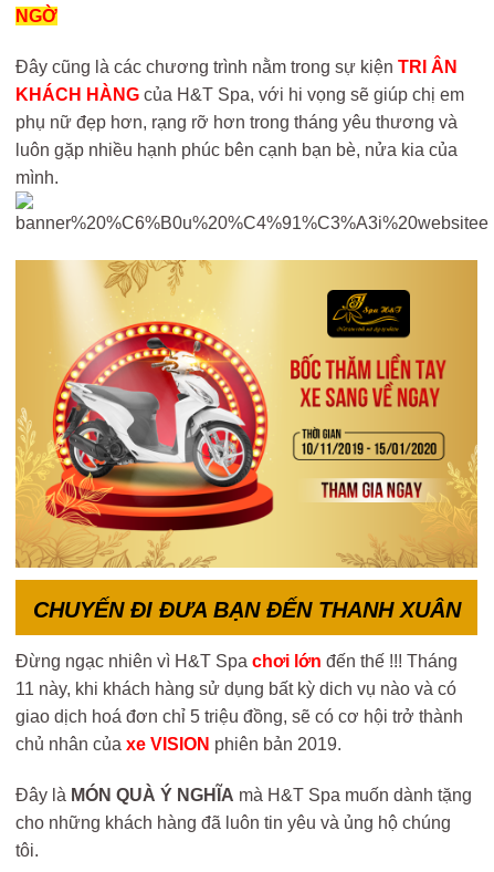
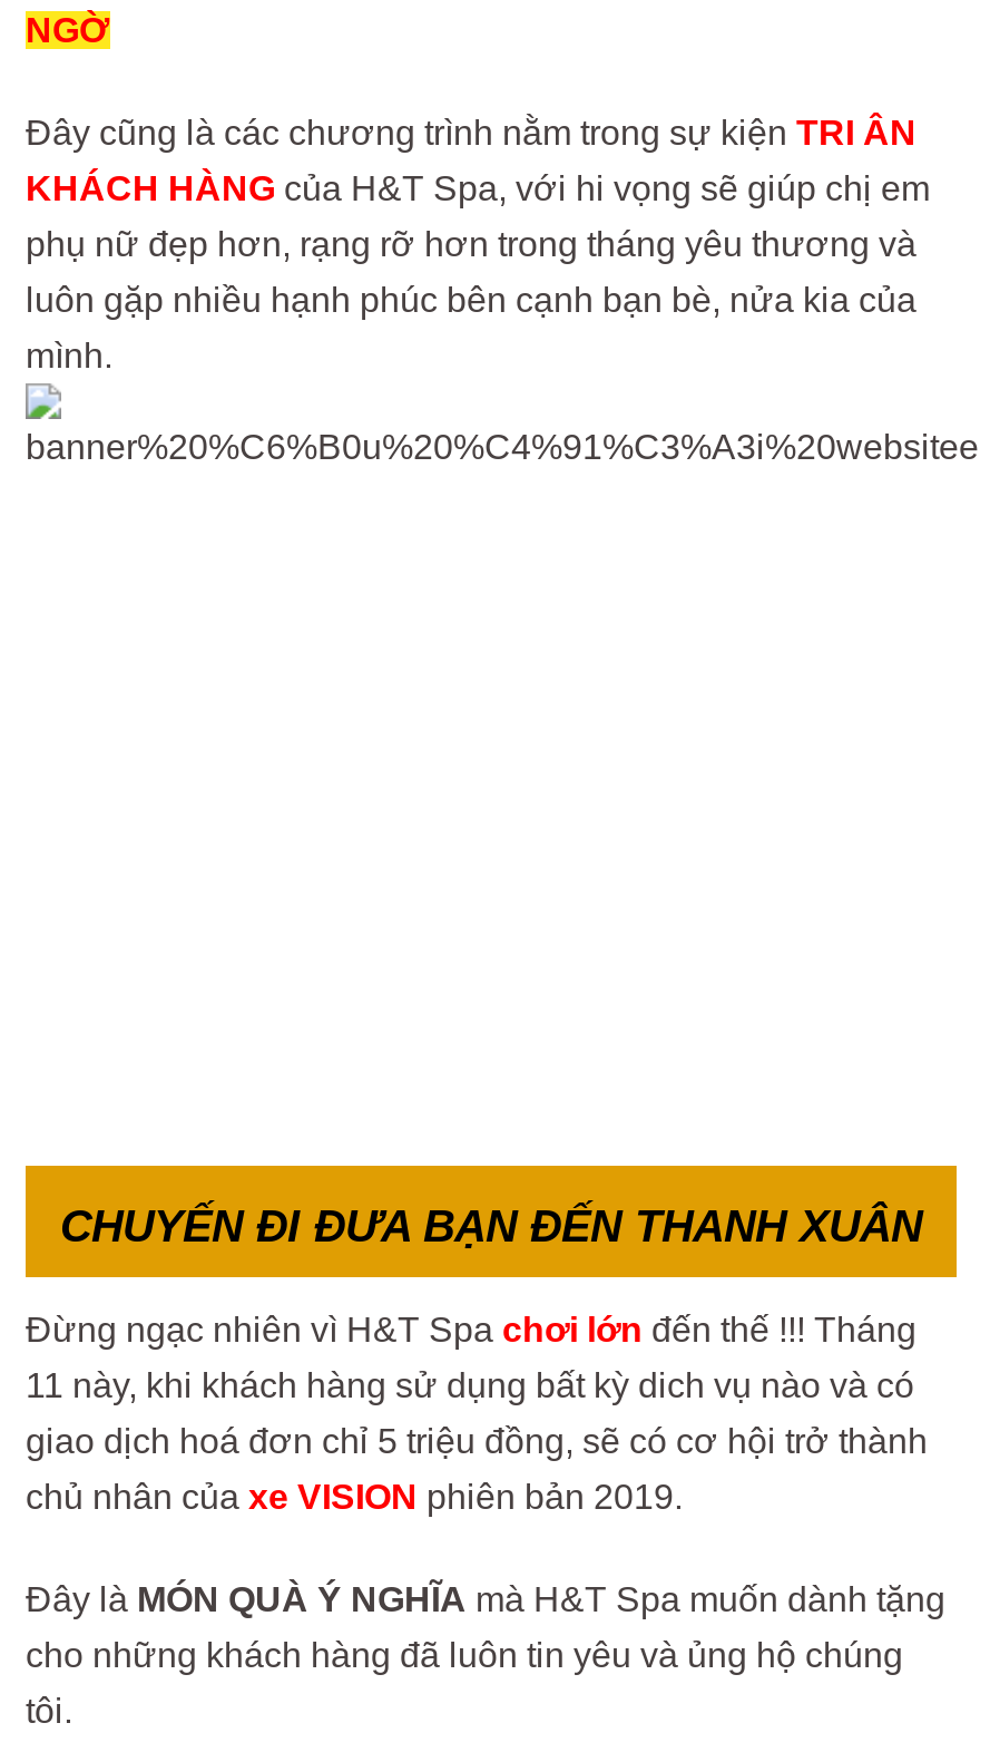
[14,259,479,569] [image] -> none

